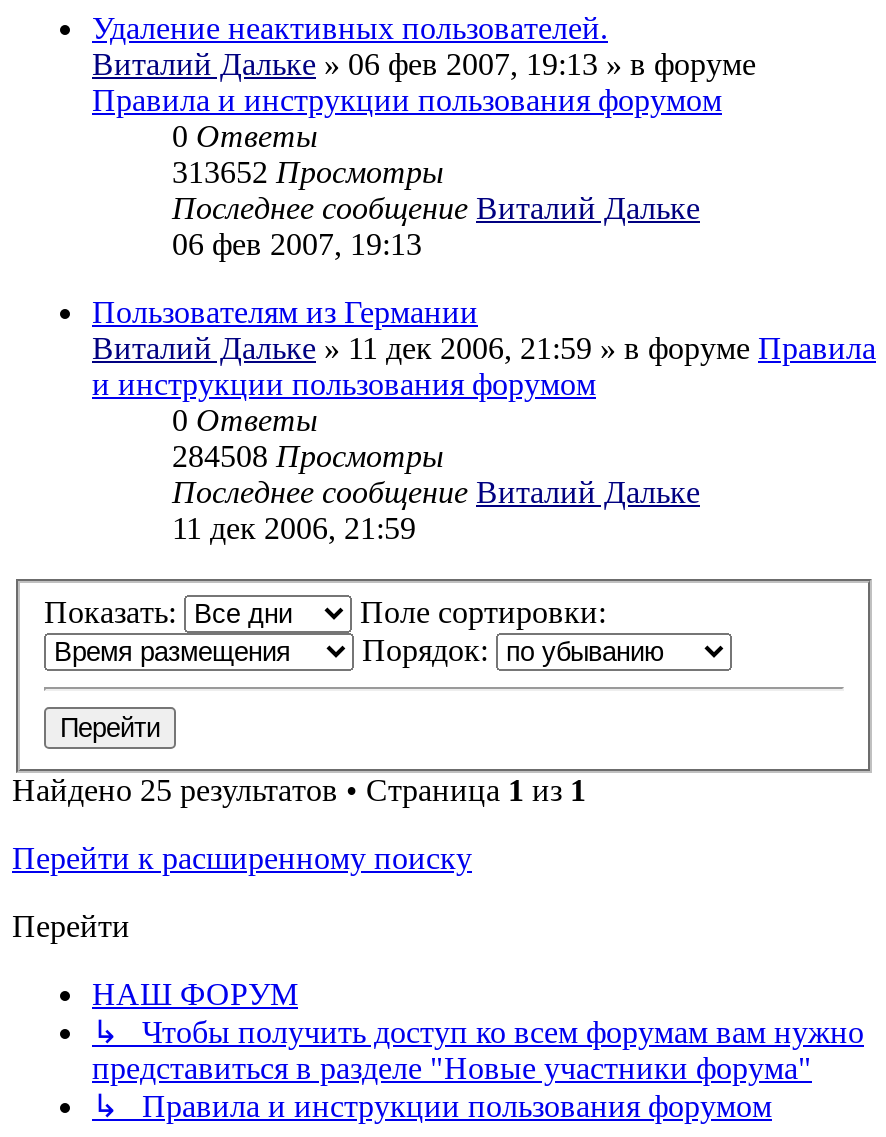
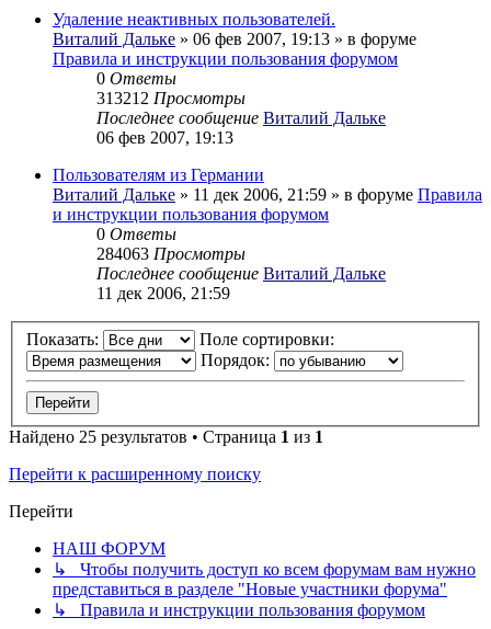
[172,156,444,190] 313652 Просмотры -> [96,89,245,108] 313212 Просмотры
[172,440,444,474] 284508 Просмотры -> [96,245,245,263] 284063 Просмотры

